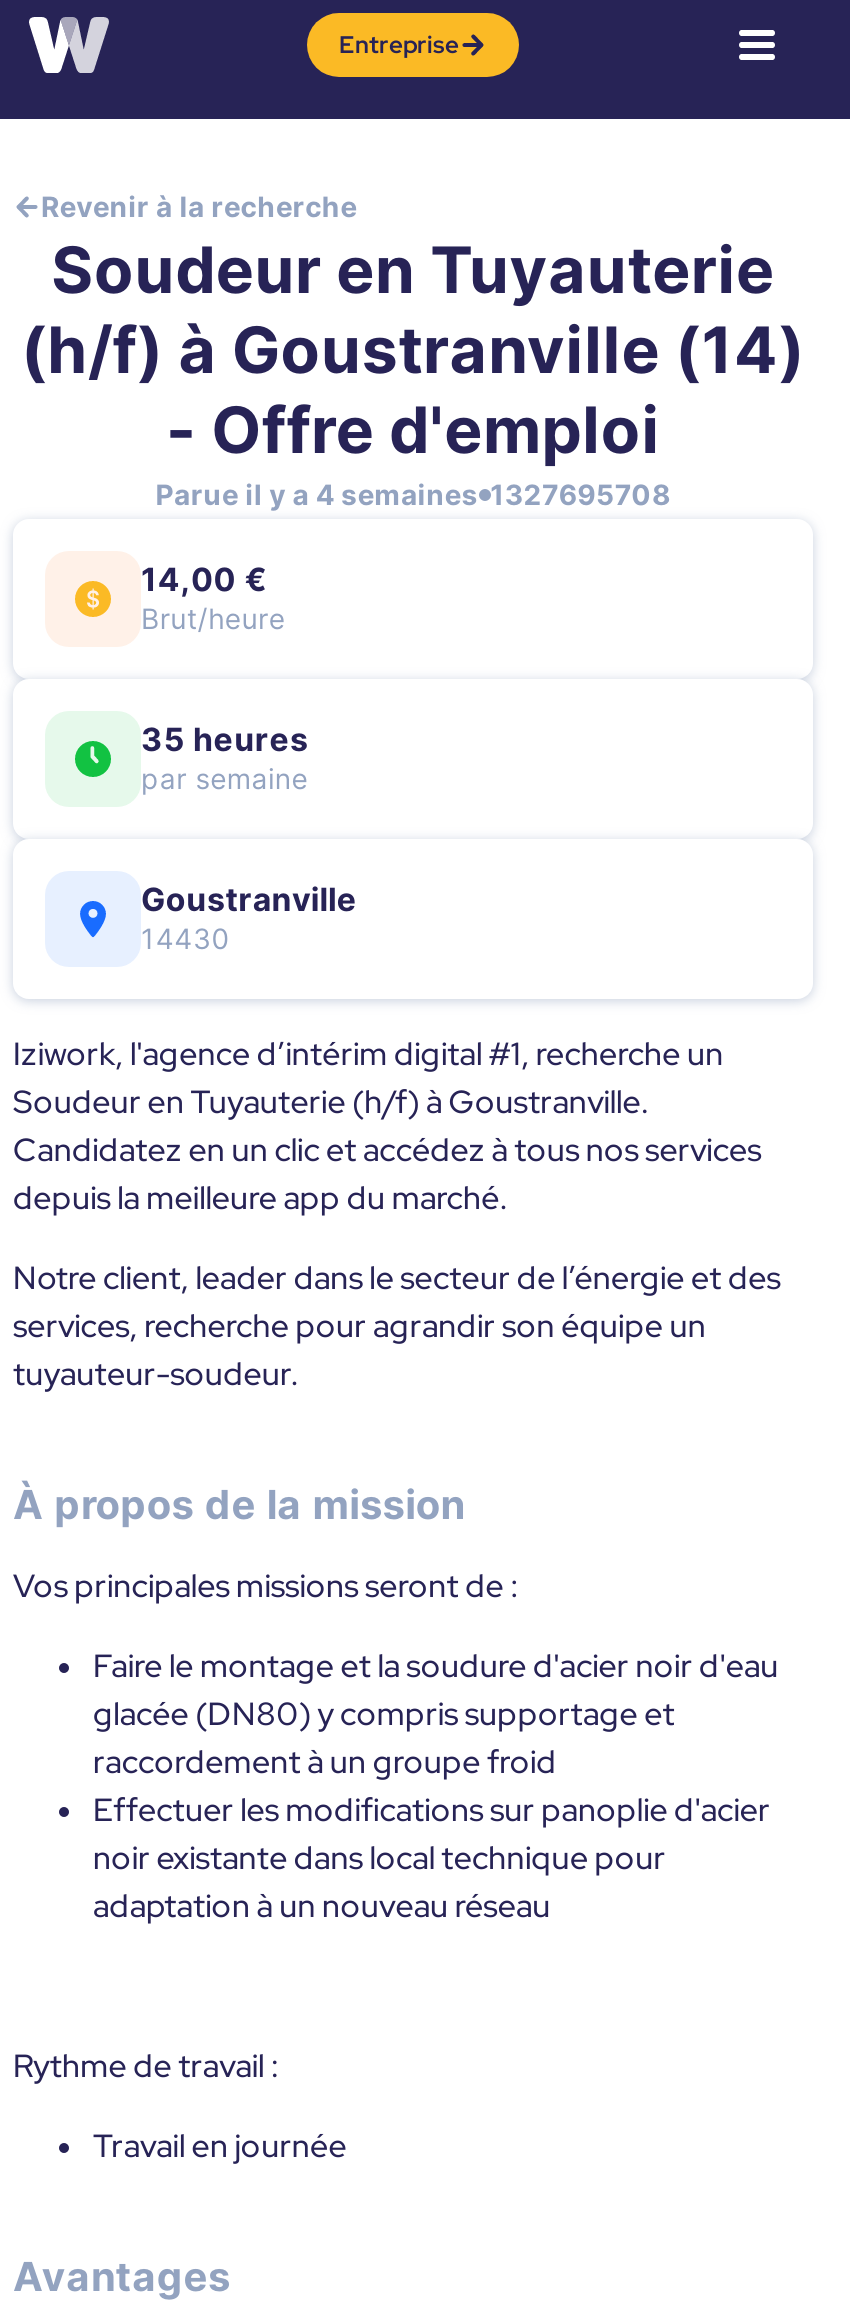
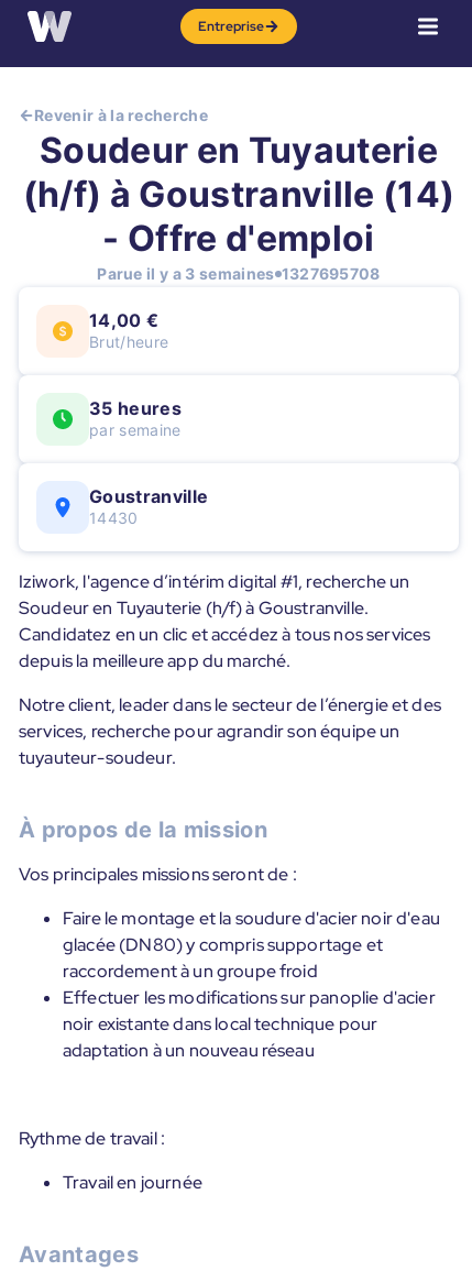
[155,477,671,511] Parue il y a 4 semaines 1327695708 -> [97,264,380,283] Parue il y a 3 semaines 1327695708

